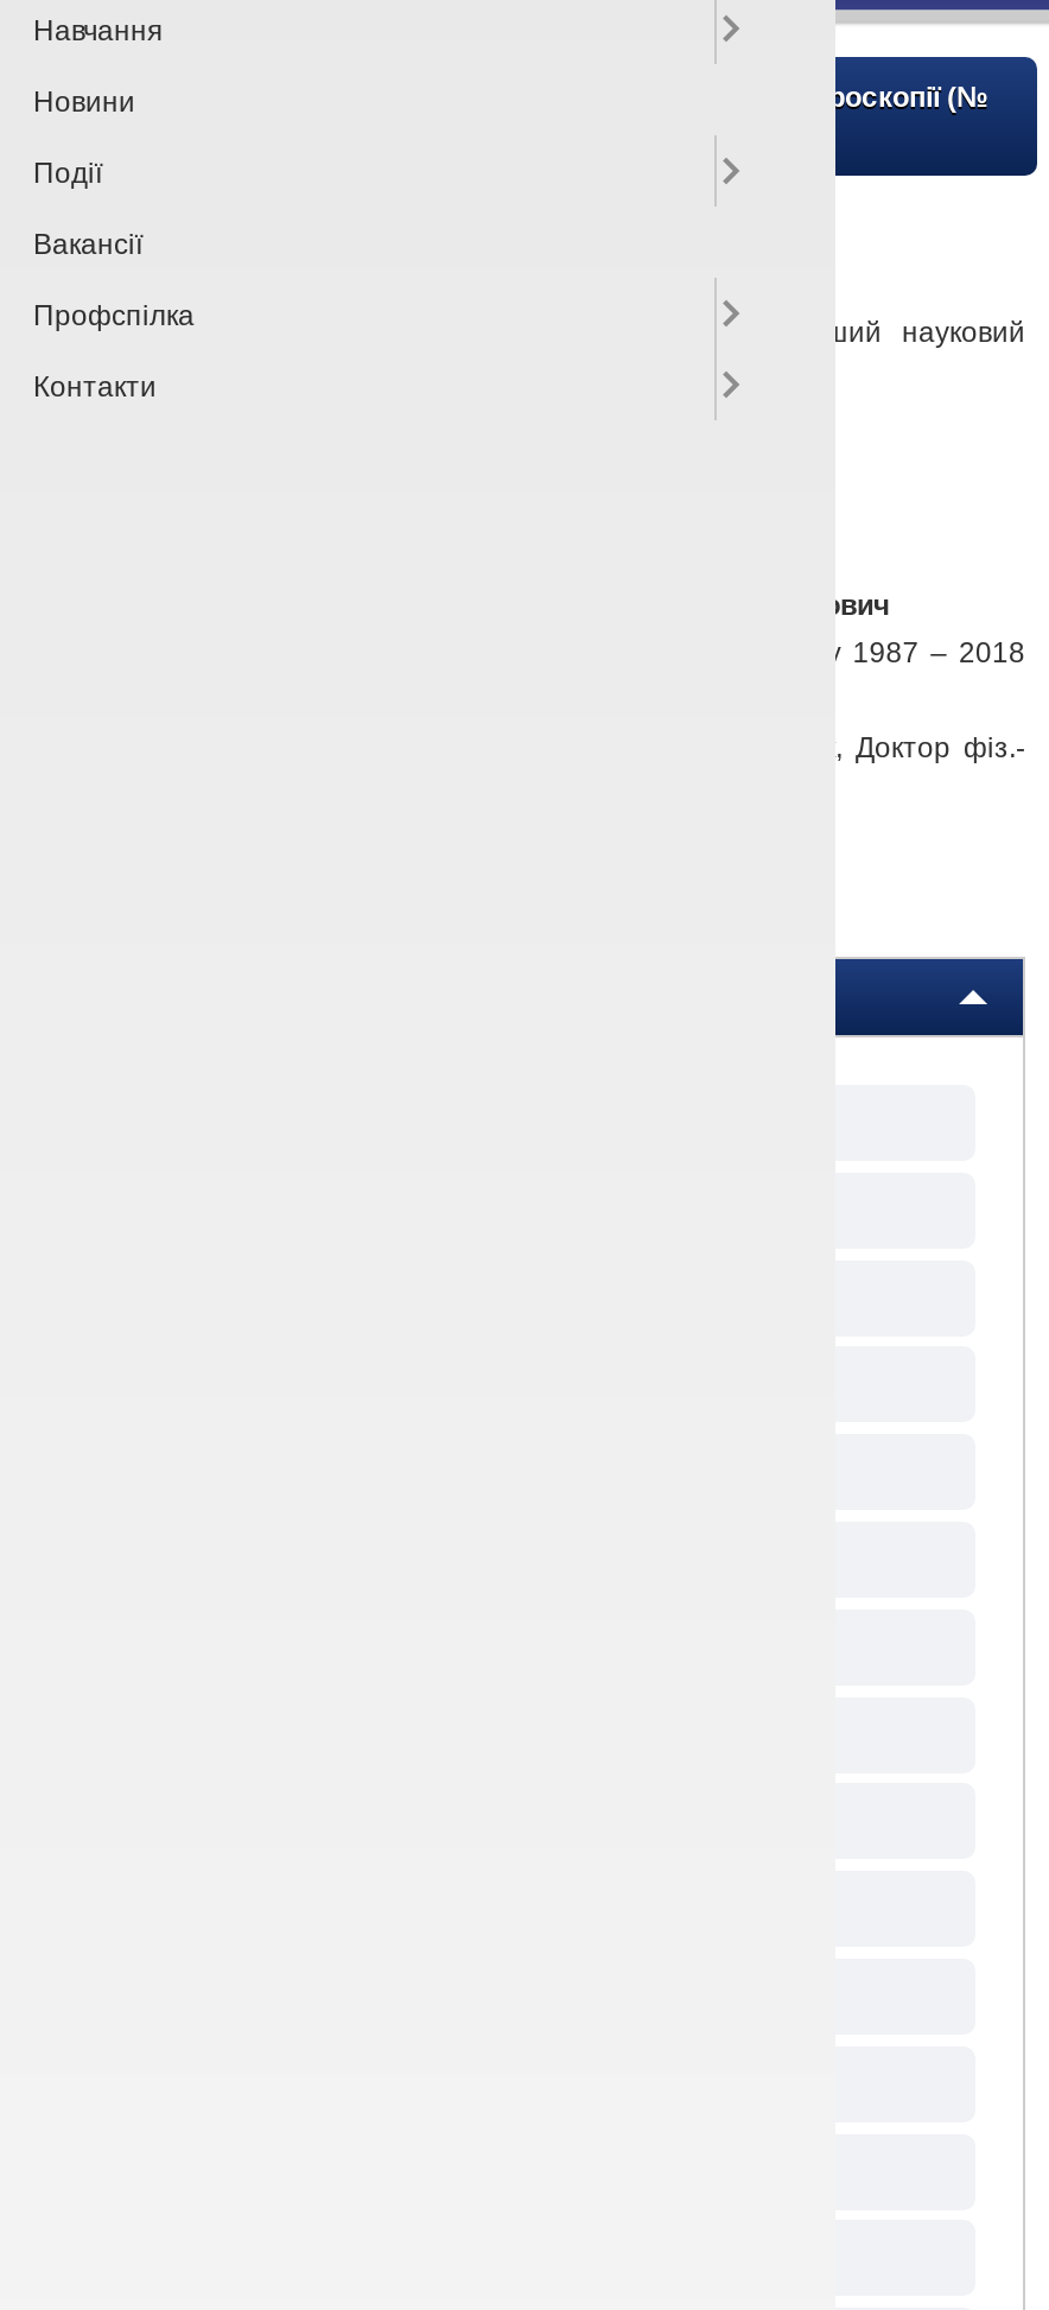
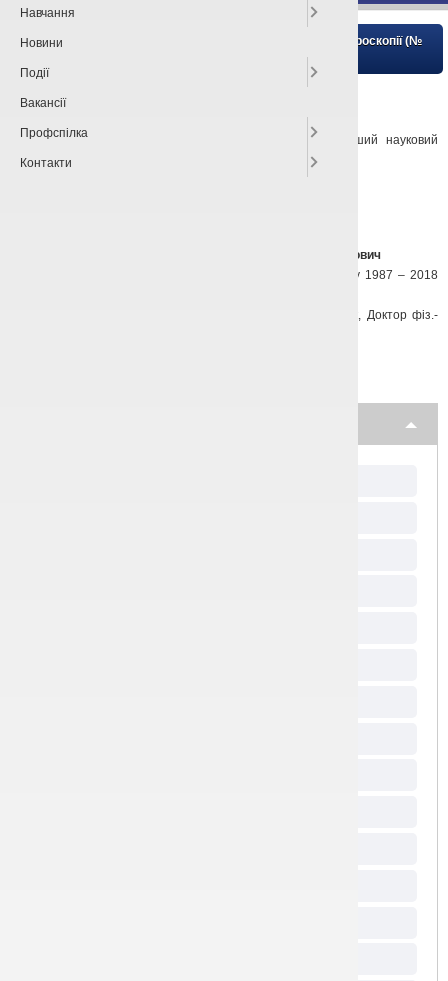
[833,957,1025,1037] [image] -> none

